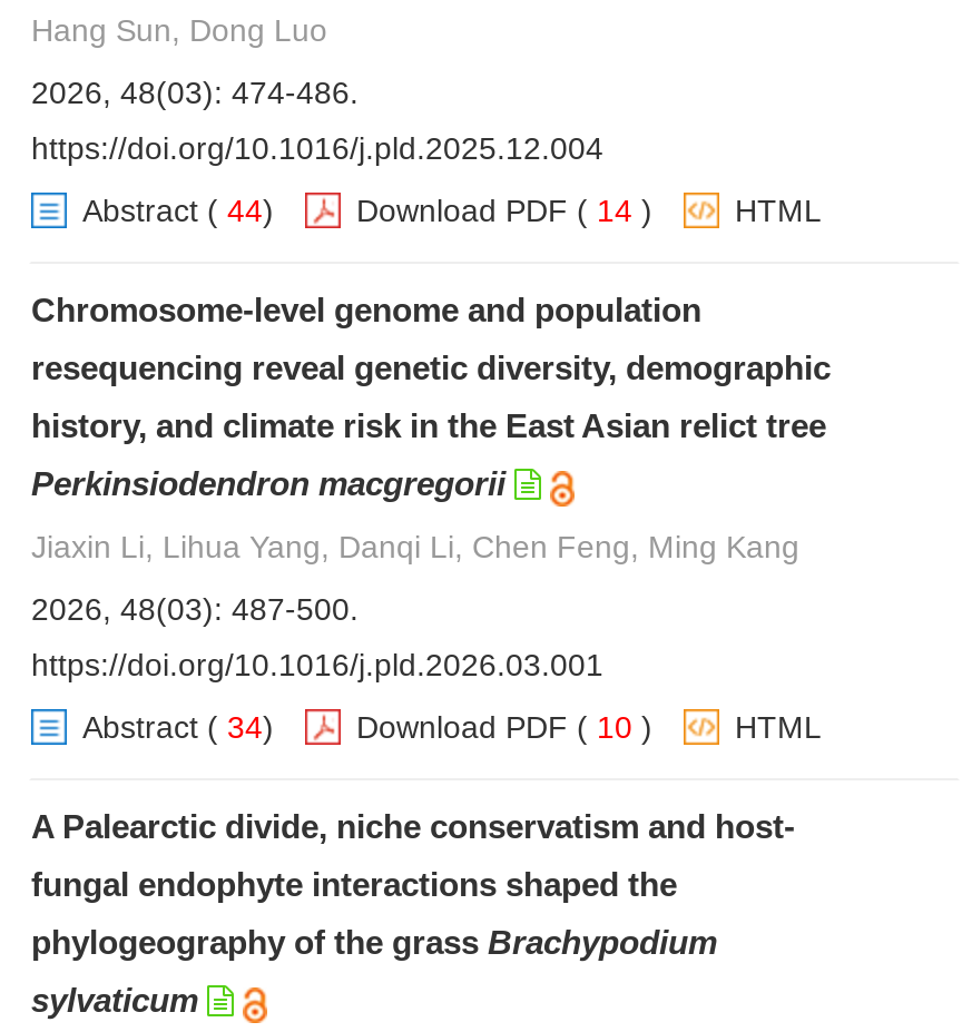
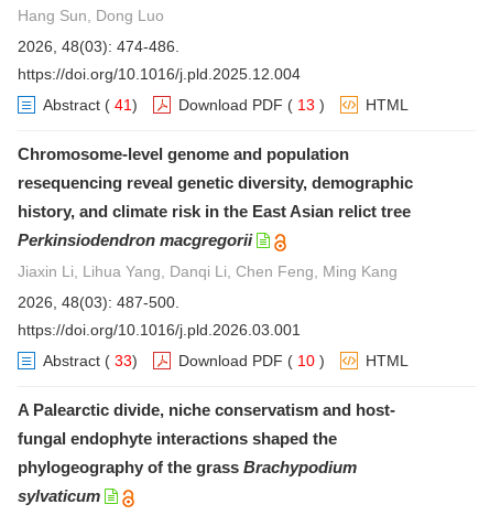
[82,193,283,229] Abstract (44) -> [43,96,142,114] Abstract (41)
[356,193,661,229] Download PDF (14) -> [178,96,329,114] Download PDF (13)
[82,710,283,745] Abstract (34) -> [43,352,142,370] Abstract (33)

